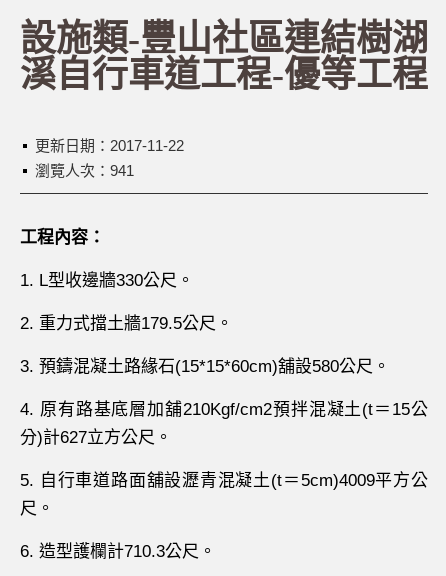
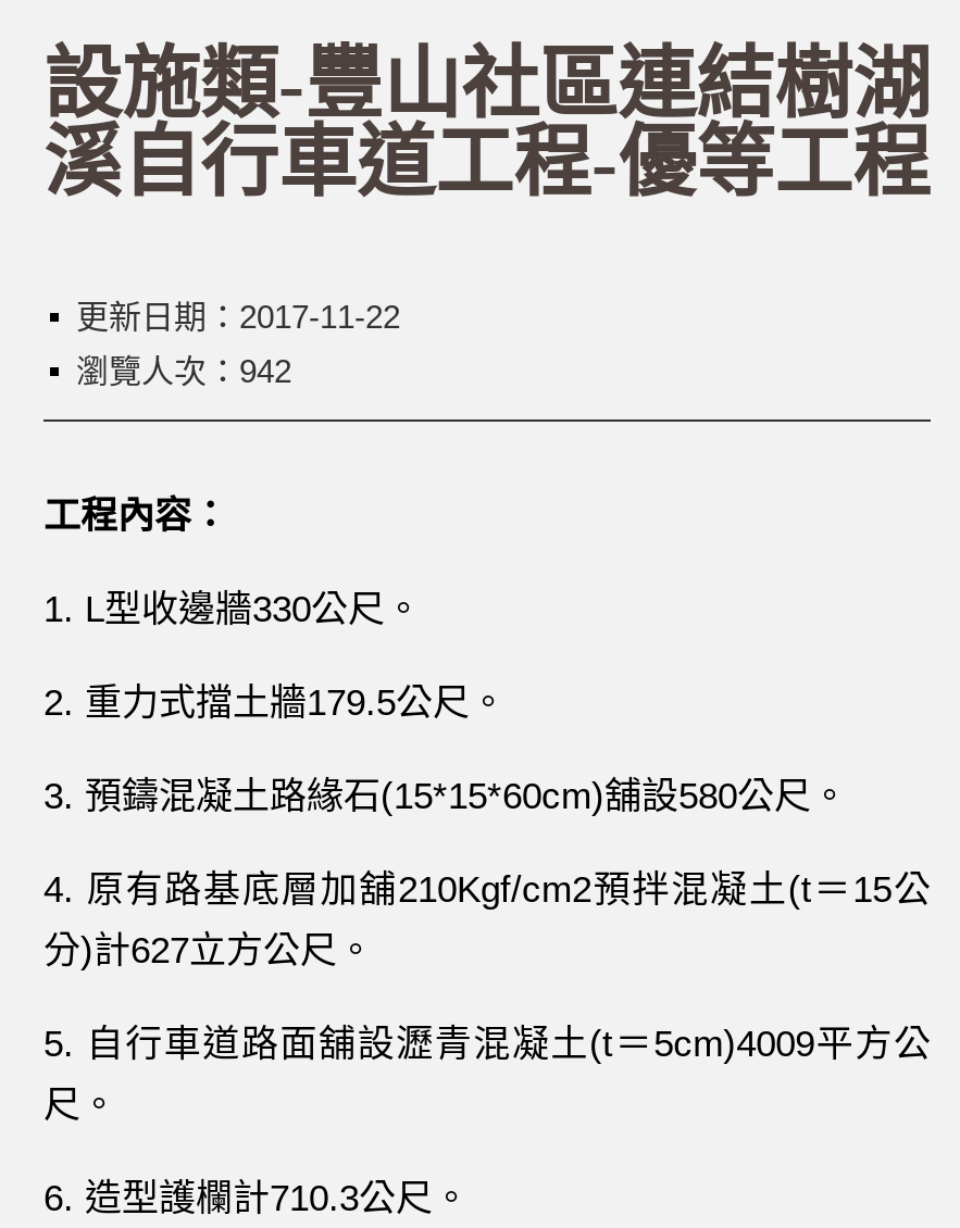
[35,162,134,179] 瀏覽人次：941 -> [76,352,291,389] 瀏覽人次：942

